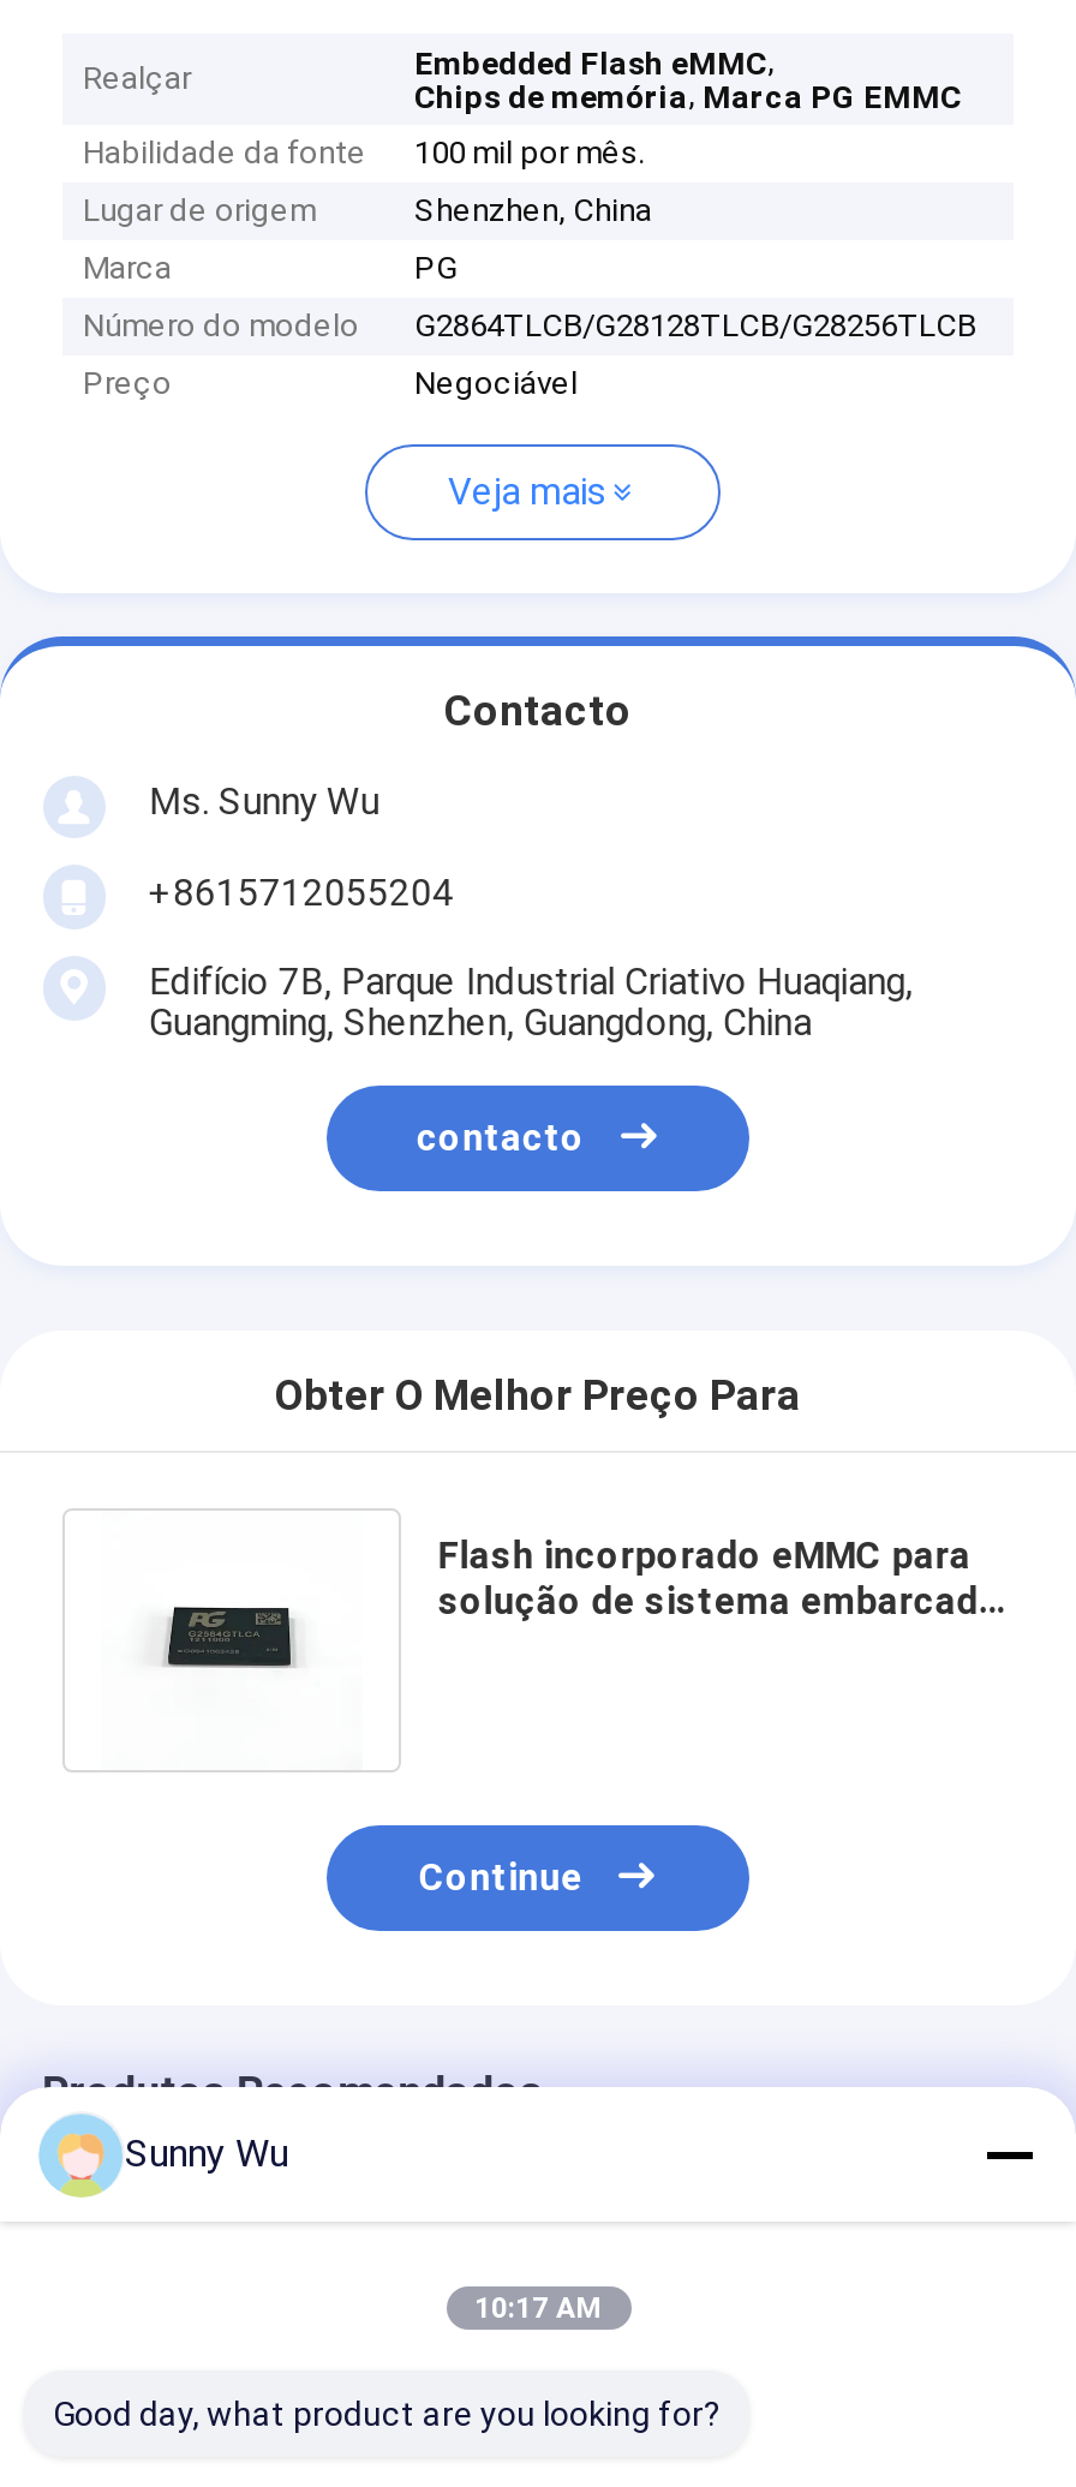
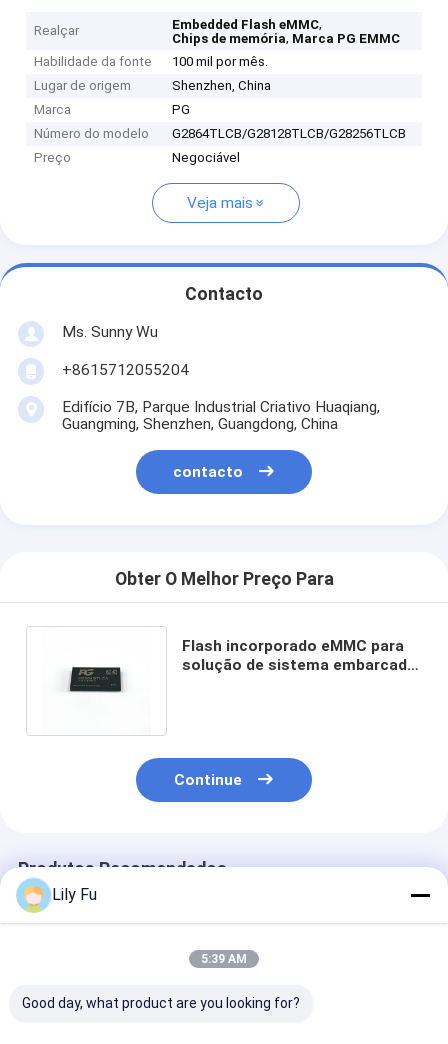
[125,2130,288,2176] Sunny Wu -> [52,885,97,904] Lily Fu
[474,2291,602,2325] 10:17 AM -> [201,952,247,966] 5:39 AM

